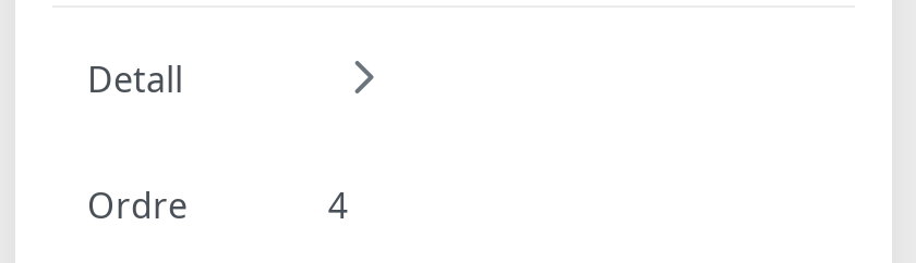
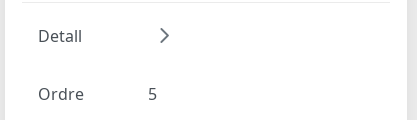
[328,181,348,229] 4 -> [148,83,157,105] 5

